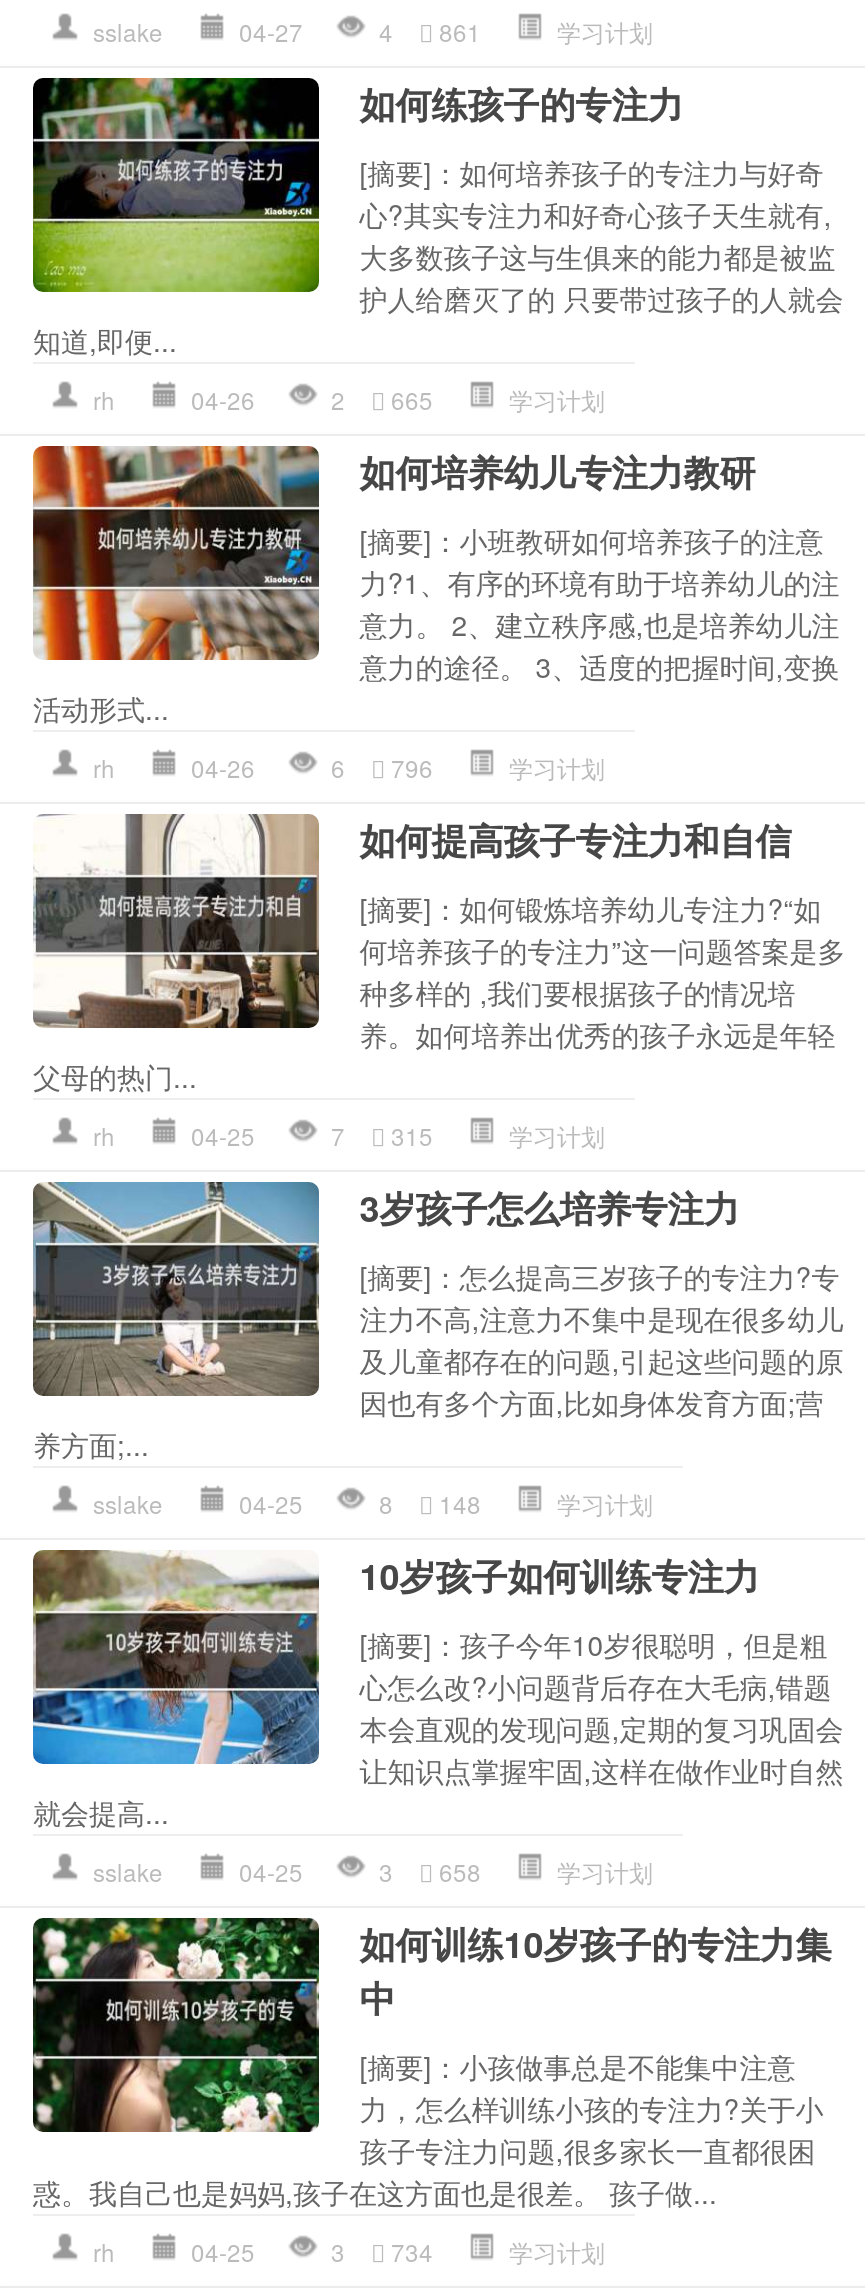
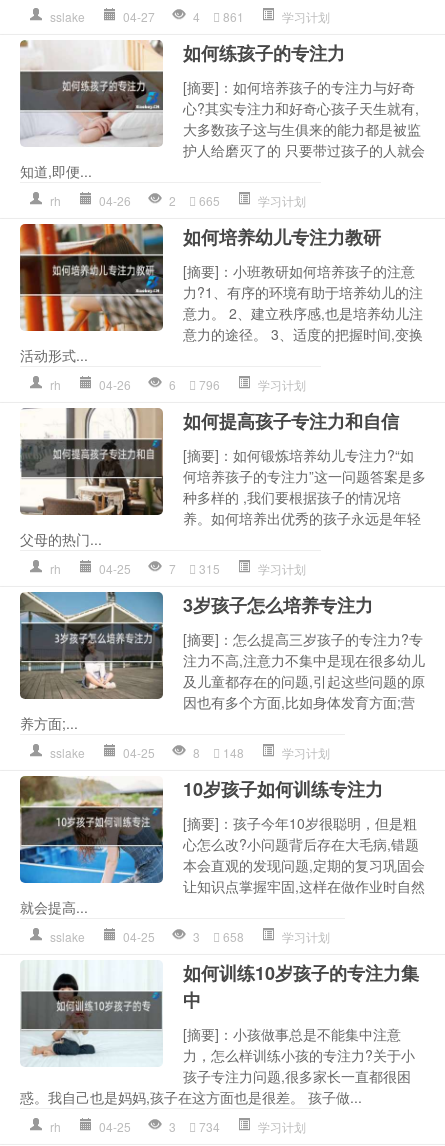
[31,76,321,294] [image] -> [19,40,164,147] [image]
[31,1916,321,2134] [image] -> [20,960,163,1067] [image]

